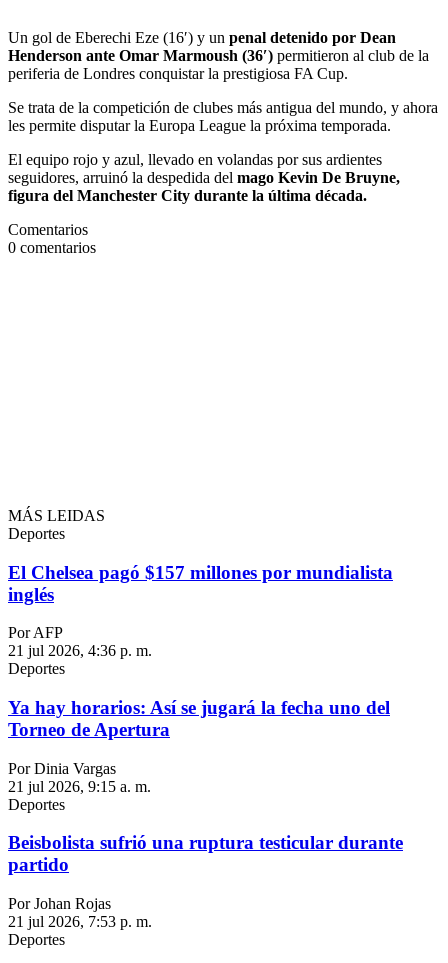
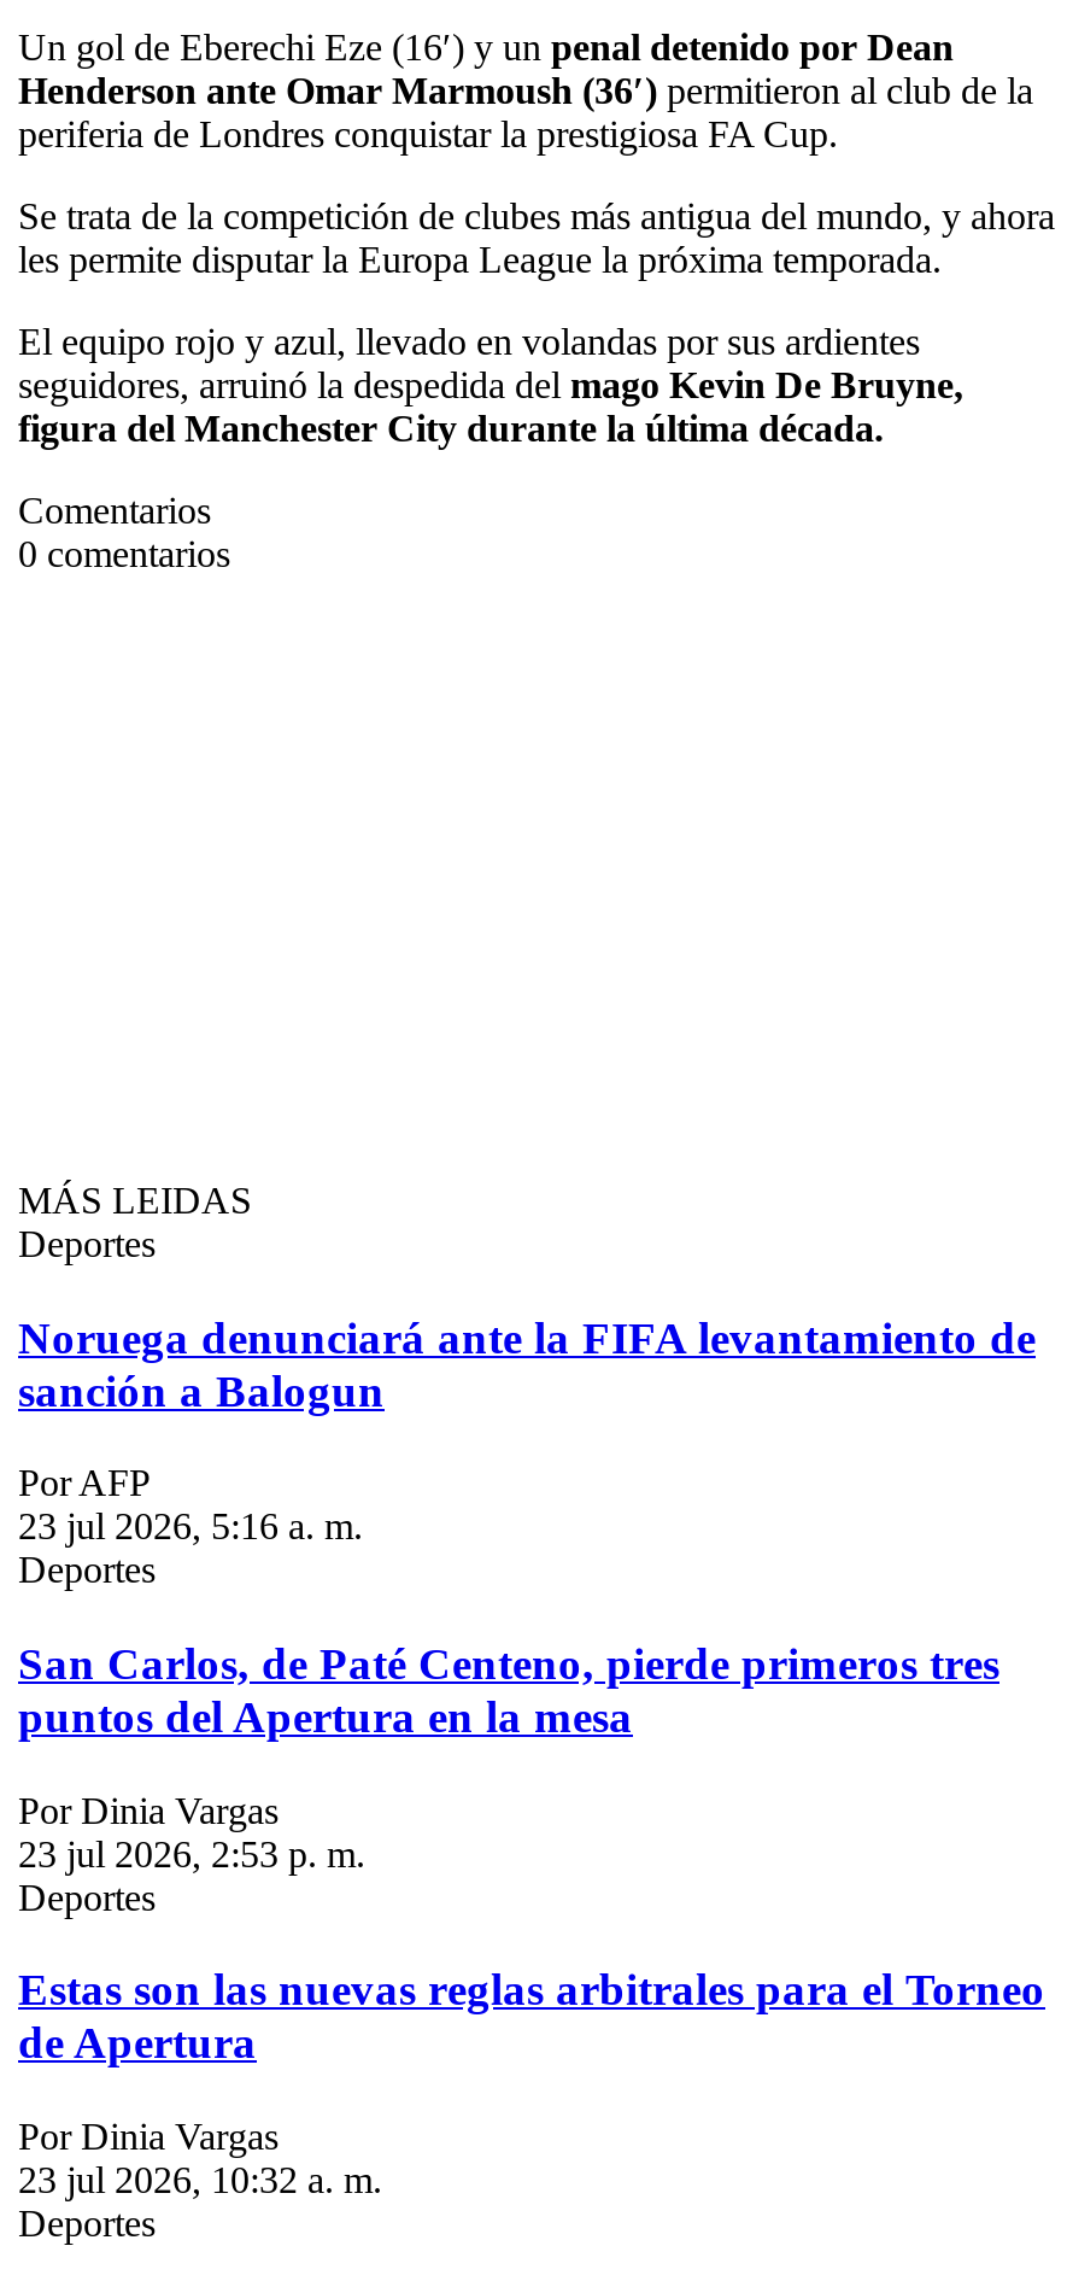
[8,561,393,604] El Chelsea pagó $157 millones por mundialista | inglés -> [18,1311,1036,1415] Noruega denunciará ante la FIFA levantamiento de | sanción a Balogun
[8,642,152,659] 21 jul 2026, 4:36 p. m. -> [18,1506,363,1547] 23 jul 2026, 5:16 a. m.
[8,697,390,740] Ya hay horarios: Así se jugará la fecha uno del | Torneo de Apertura -> [18,1638,999,1742] San Carlos, de Paté Centeno, pierde primeros tres | puntos del Apertura en la mesa
[8,778,151,795] 21 jul 2026, 9:15 a. m. -> [18,1833,365,1874] 23 jul 2026, 2:53 p. m.
[8,832,403,875] Beisbolista sufrió una ruptura testicular durante | partido -> [18,1965,1045,2068] Estas son las nuevas reglas arbitrales para el Torneo | de Apertura
[8,895,152,930] Por Johan Rojas | 21 jul 2026, 7:53 p. m. -> [18,2116,382,2200] Por Dinia Vargas | 23 jul 2026, 10:32 a. m.

